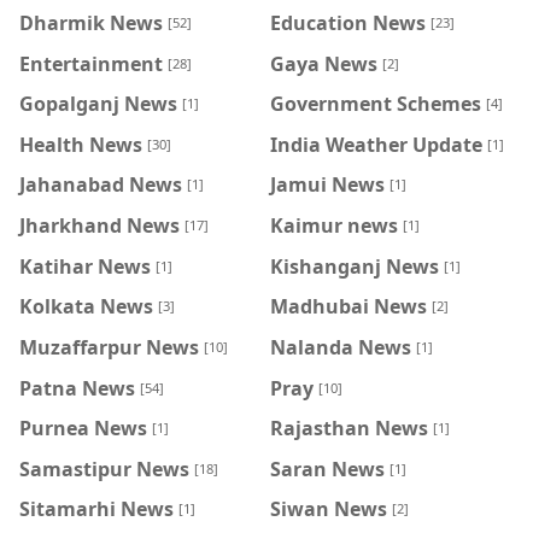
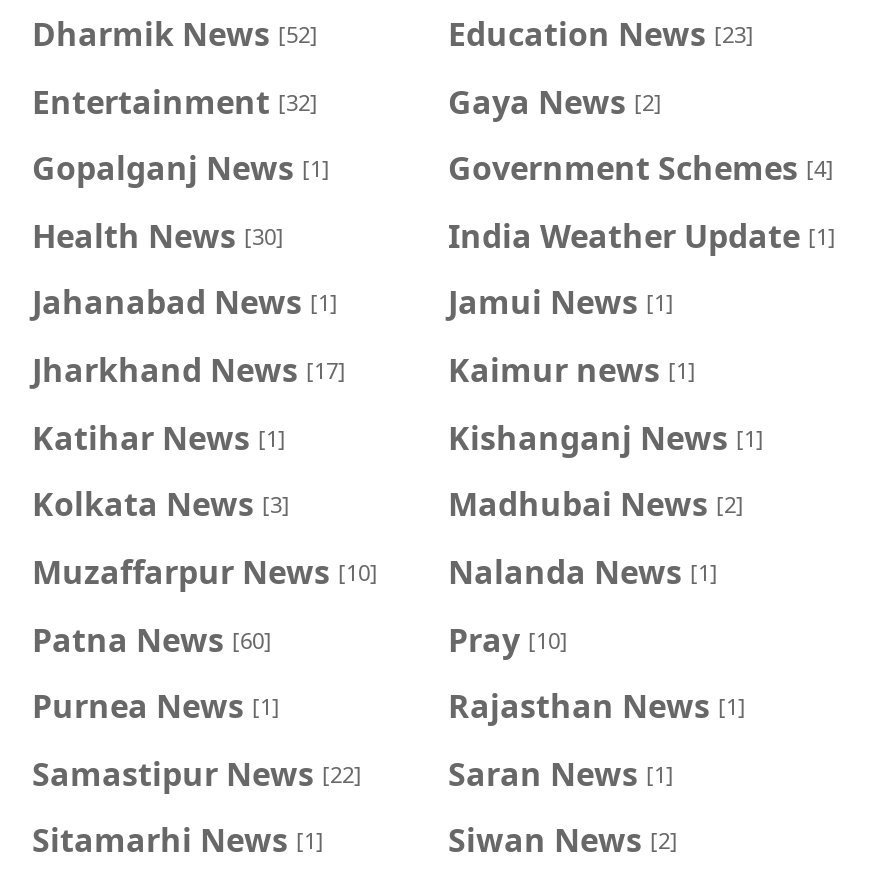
[19,50,192,76] Entertainment [28] -> [32,79,318,123] Entertainment [32]
[19,374,164,401] Patna News [54] -> [32,617,272,661] Patna News [60]
[19,455,218,482] Samastipur News [18] -> [32,752,362,796] Samastipur News [22]

